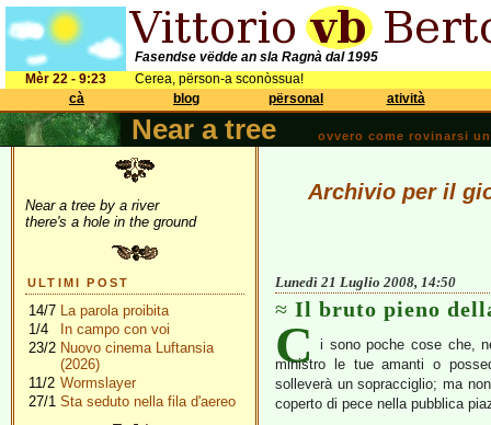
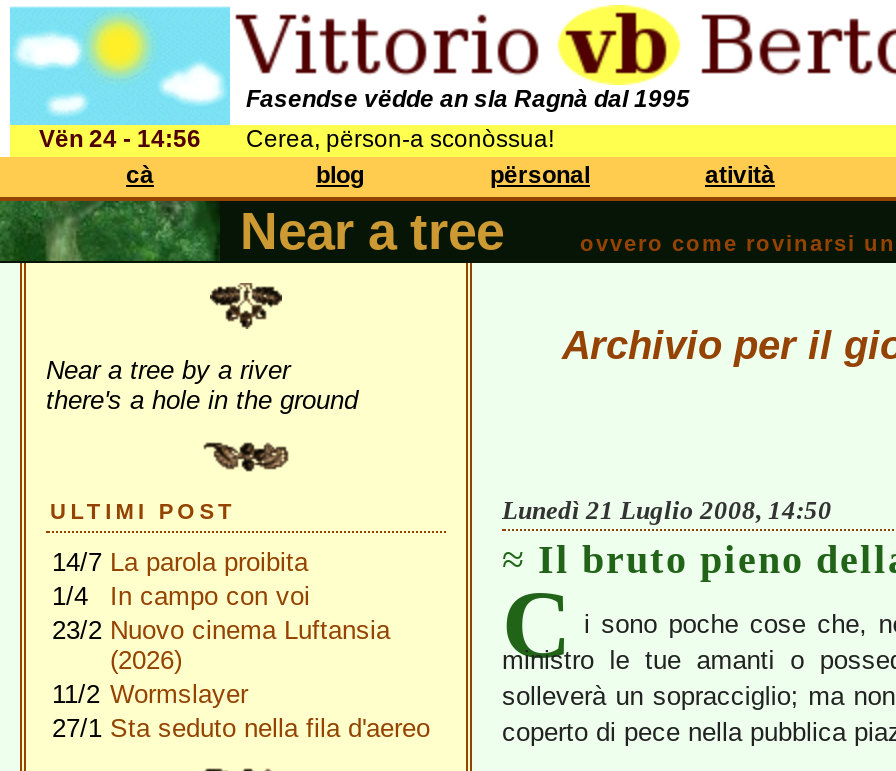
[25,71,304,87] Mèr 22 - 9:23 Cerea, përson-a sconòssua! -> [39,125,554,153] Vën 24 - 14:56 Cerea, përson-a sconòssua!

